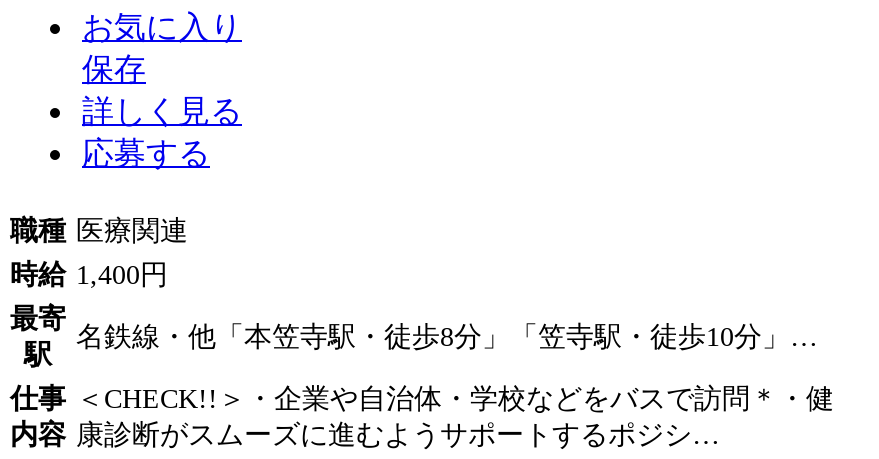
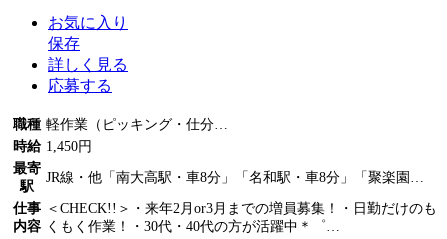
[10,216,188,246] 職種 医療関連 -> [12,117,228,132] 職種 軽作業（ピッキング・仕分…
[10,260,168,290] 時給 1,400円 -> [12,139,92,154] 時給 1,450円
[76,322,818,352] 名鉄線・他「本笠寺駅・徒歩8分」「笠寺駅・徒歩10分」… -> [46,170,424,185] JR線・他「南大高駅・車8分」「名和駅・車8分」「聚楽園…
[76,384,834,450] ＜CHECK!!＞・企業や自治体・学校などをバスで訪問＊・健 | 康診断がスムーズに進むようサポートするポジシ… -> [46,201,437,234] ＜CHECK!!＞・来年2月or3月までの増員募集！・日勤だけのも | くもく作業！・30代・40代の方が活躍中＊゜…

